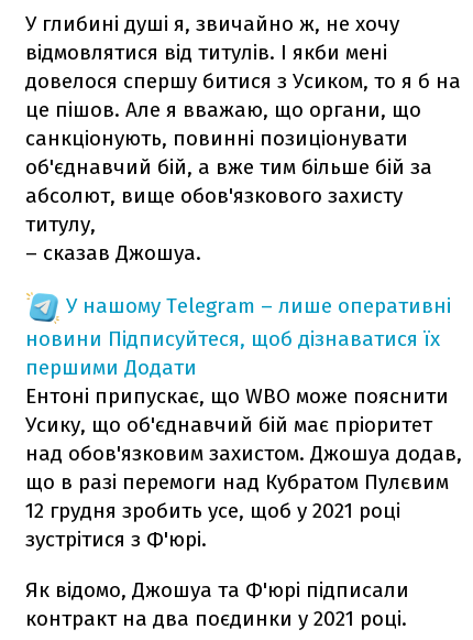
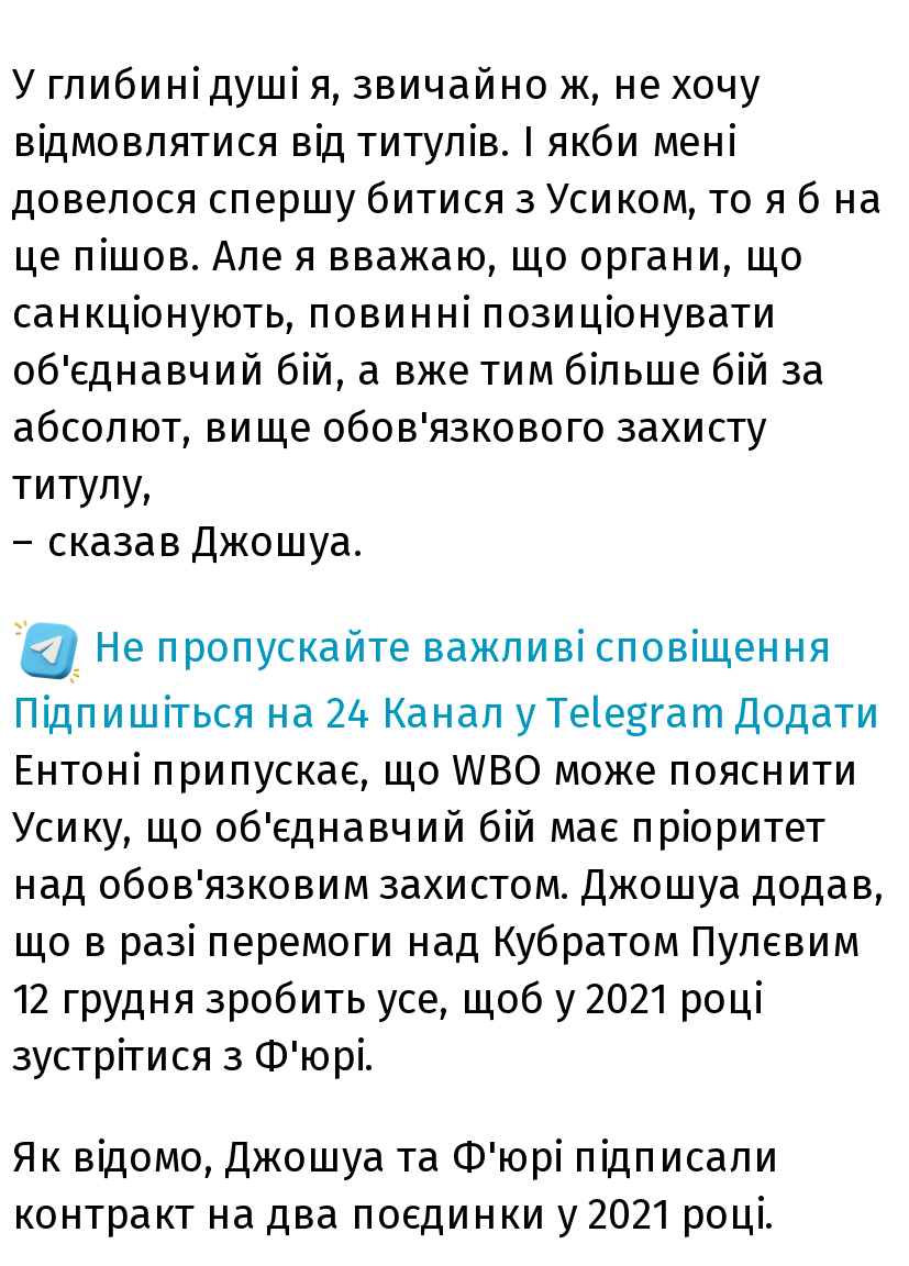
[25,293,451,380] У нашому Telegram – лише оперативні | новини Підписуйтеся, щоб дізнаватися їх | першими Додати -> [12,621,880,738] Не пропускайте важливі сповіщення | Підпишіться на 24 Канал у Telegram Додати

